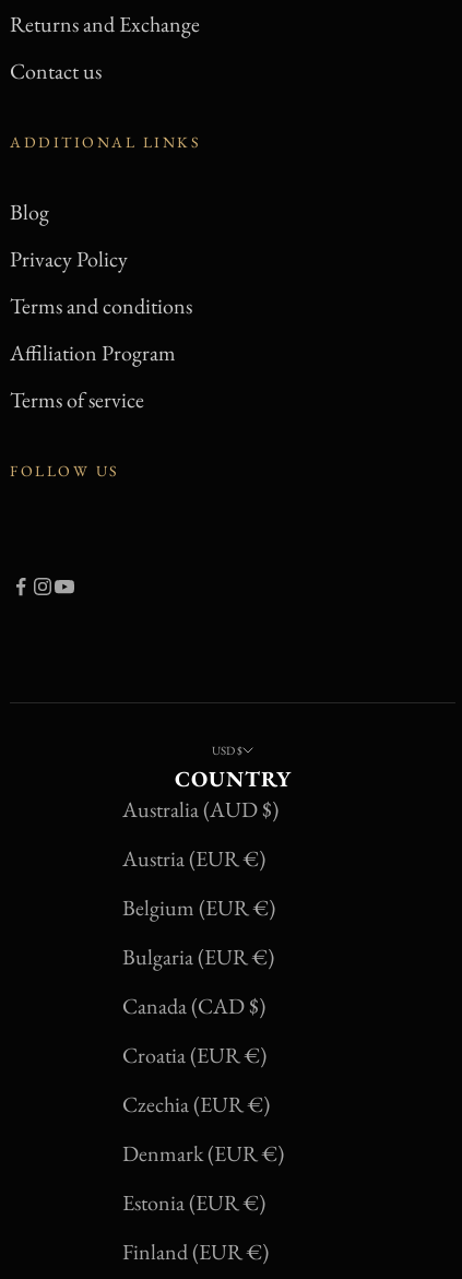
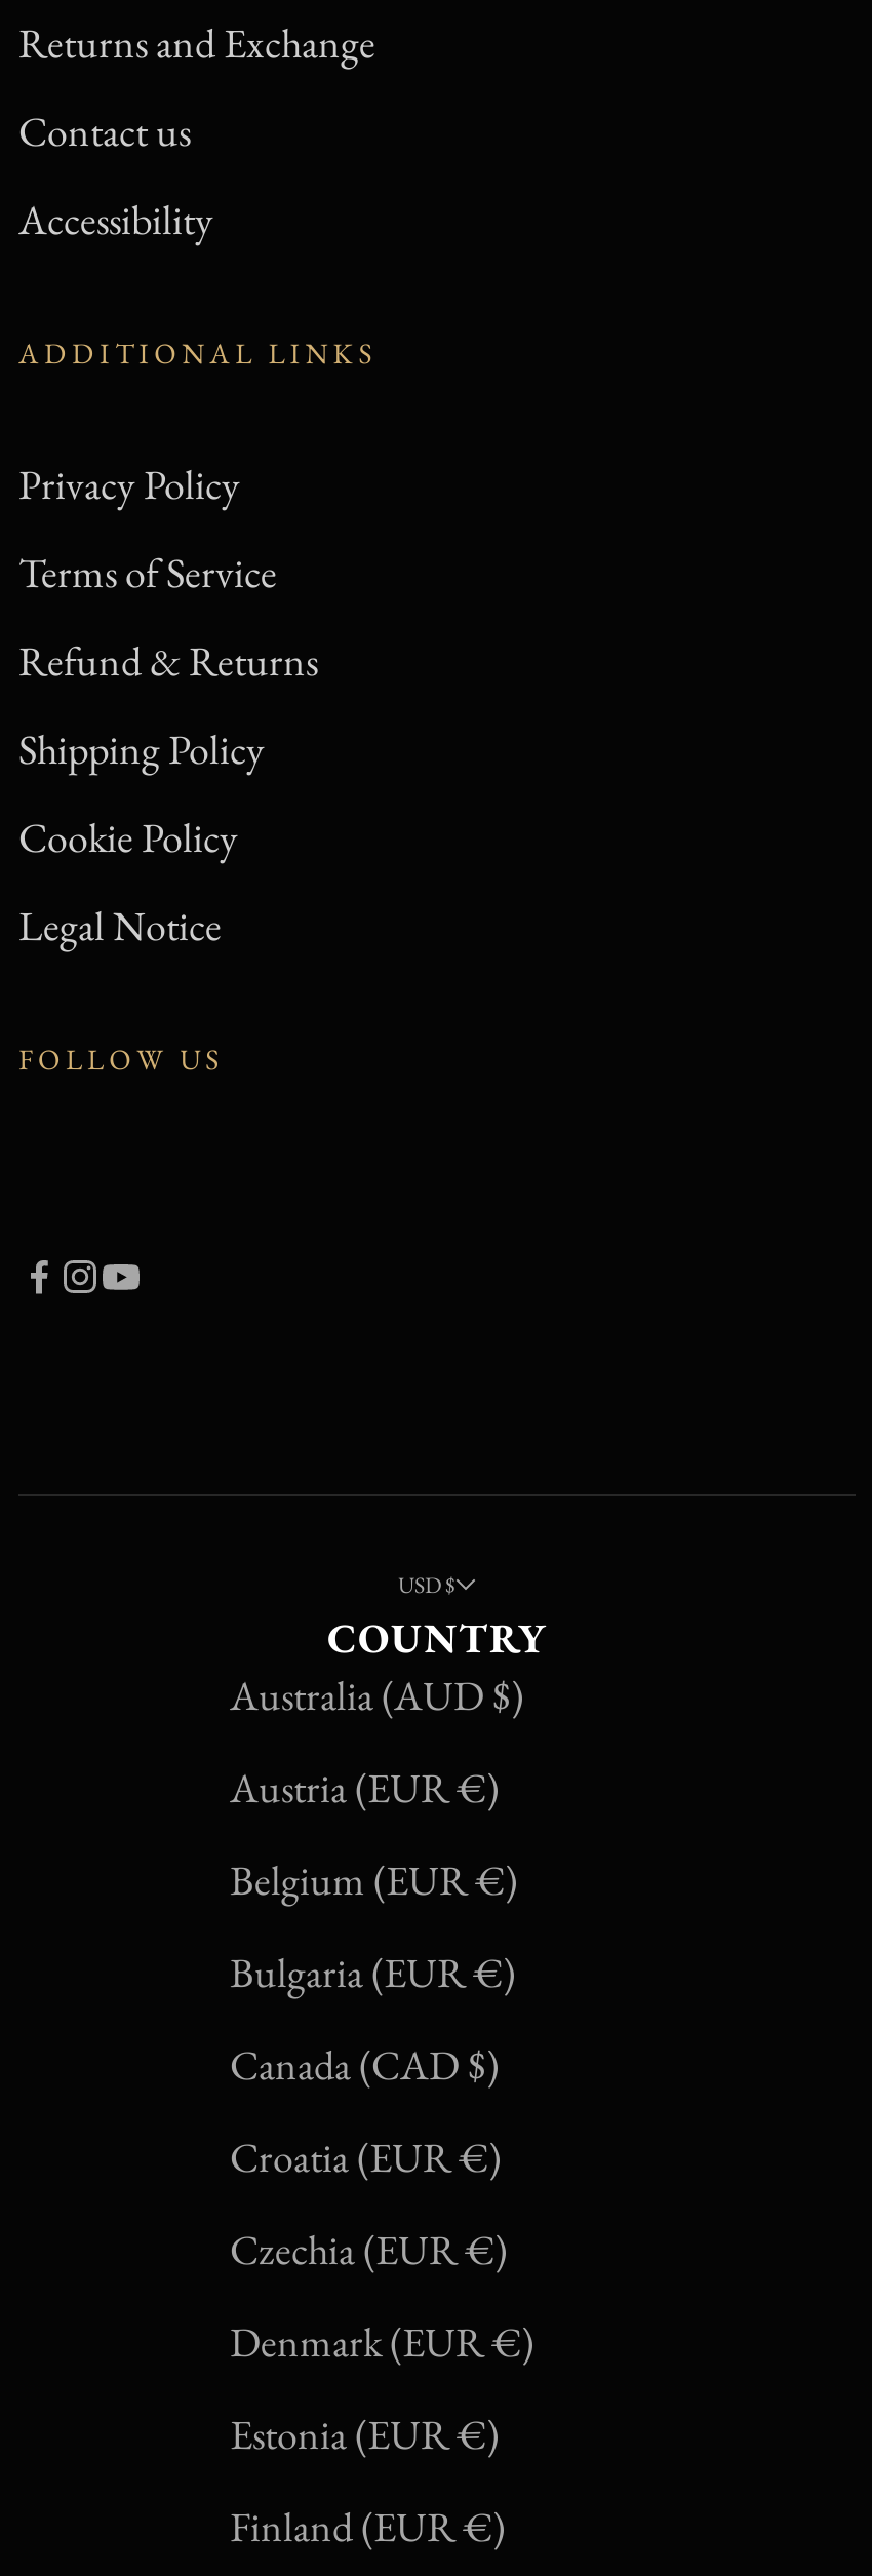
none -> [18,193,213,246] Accessibility
[10,198,49,226] Blog -> none
[10,292,192,414] Terms and conditions | Affiliation Program | Terms of service -> [18,546,318,952] Terms of Service | Refund & Returns | Shipping Policy | Cookie Policy | Legal Notice

